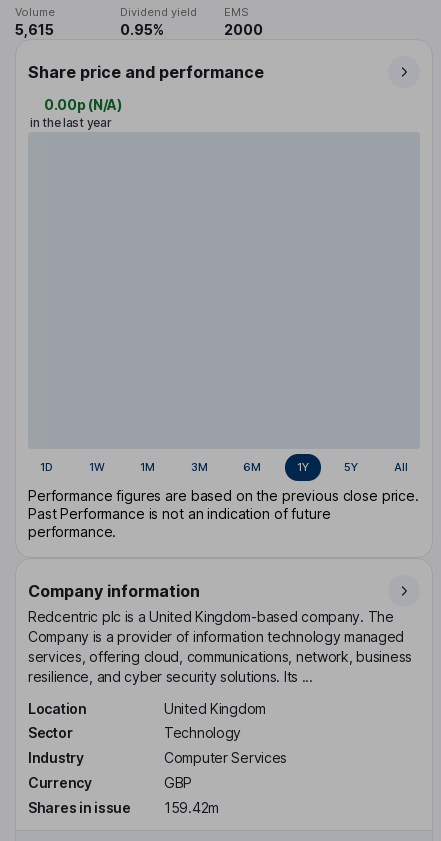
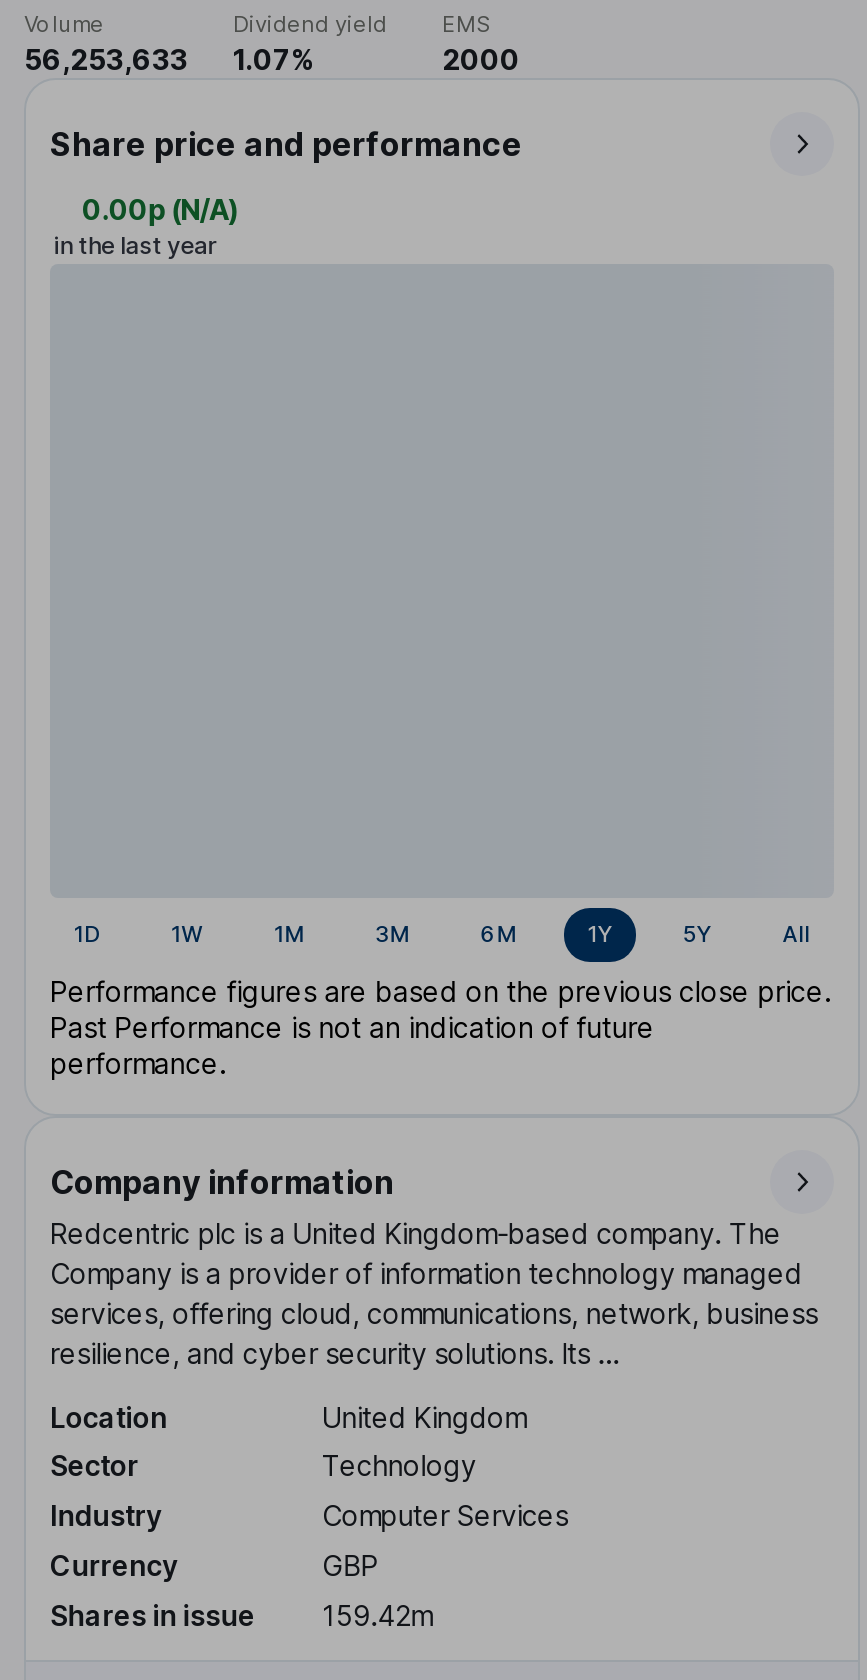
[15,21,54,38] 5,615 -> [24,41,188,75] 56,253,633
[119,21,163,38] 0.95% -> [233,41,313,75] 1.07%

